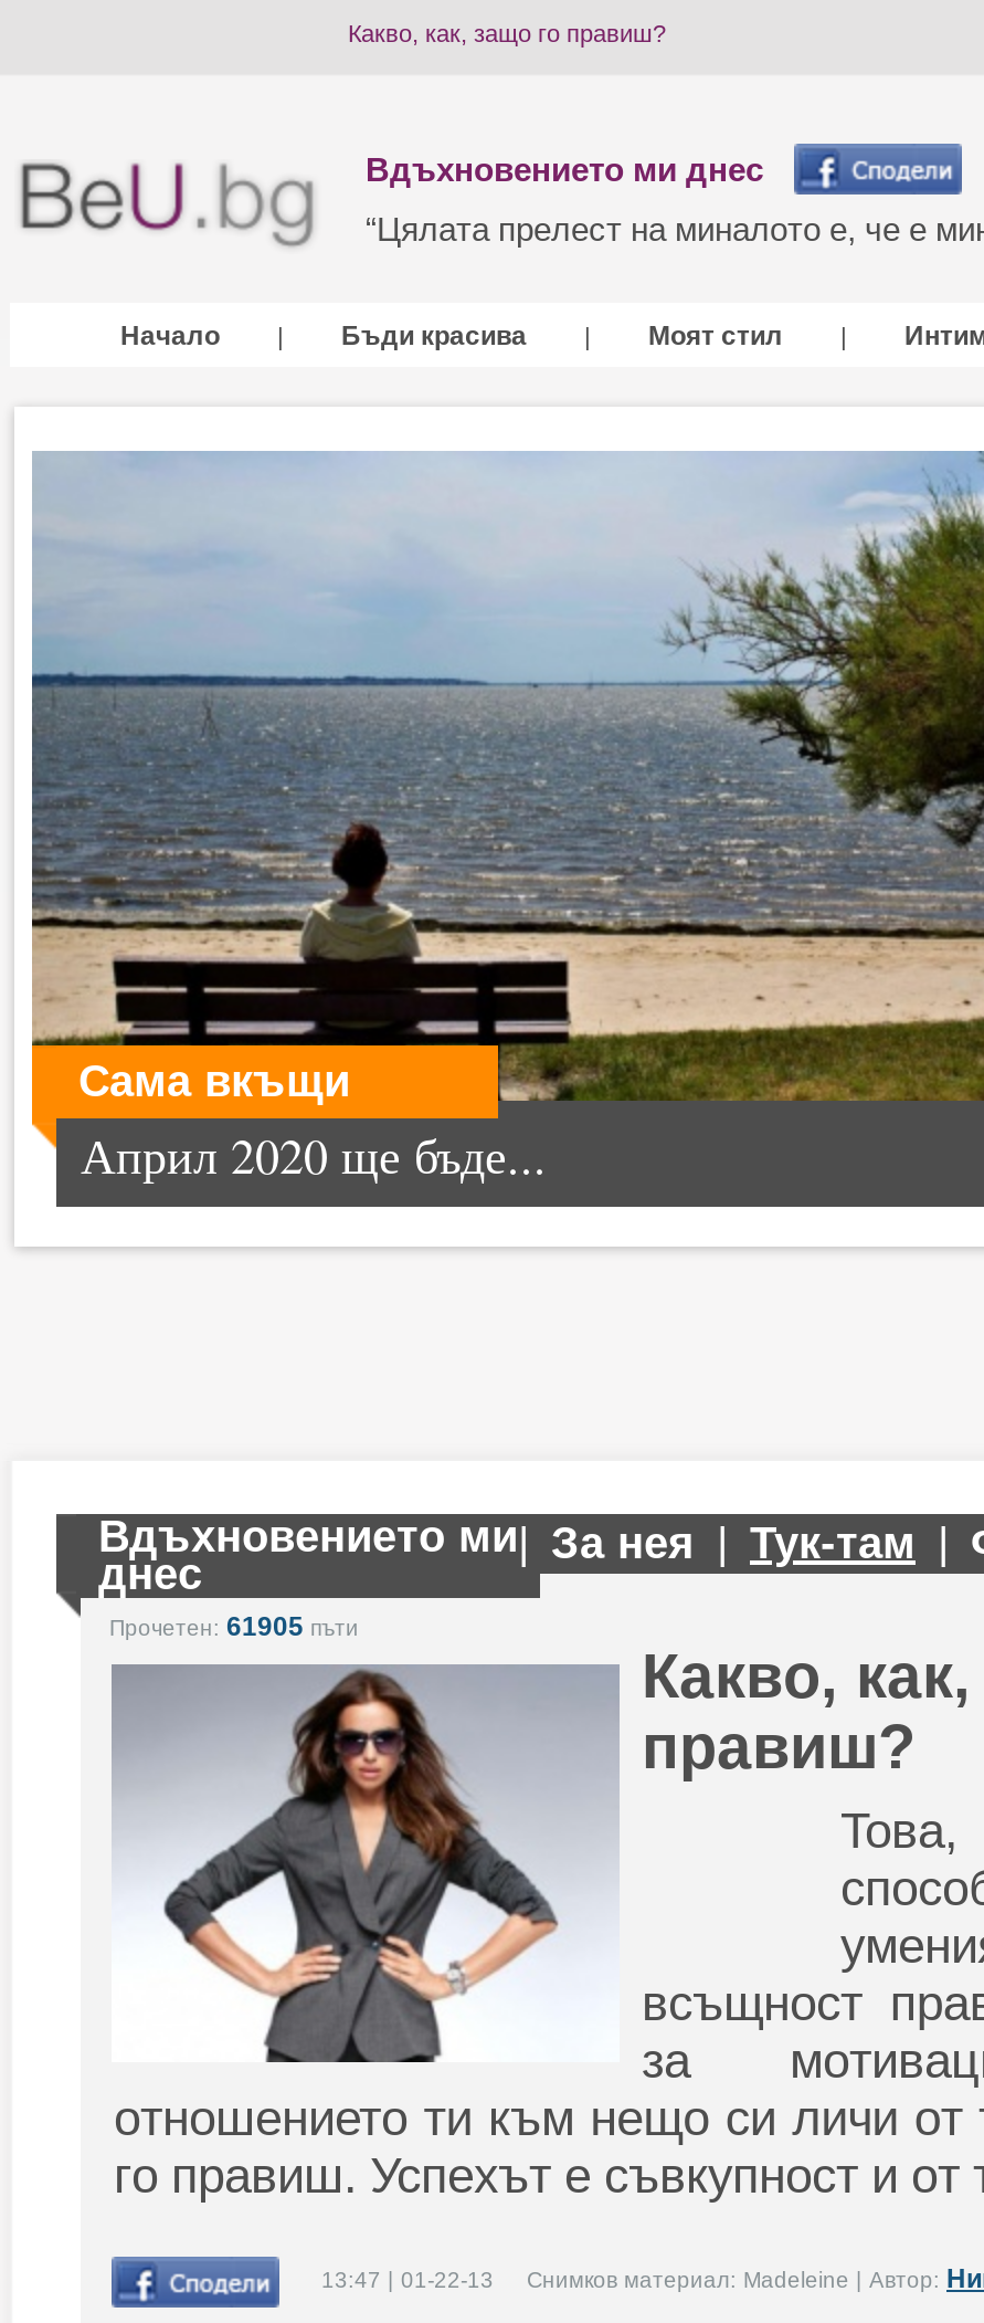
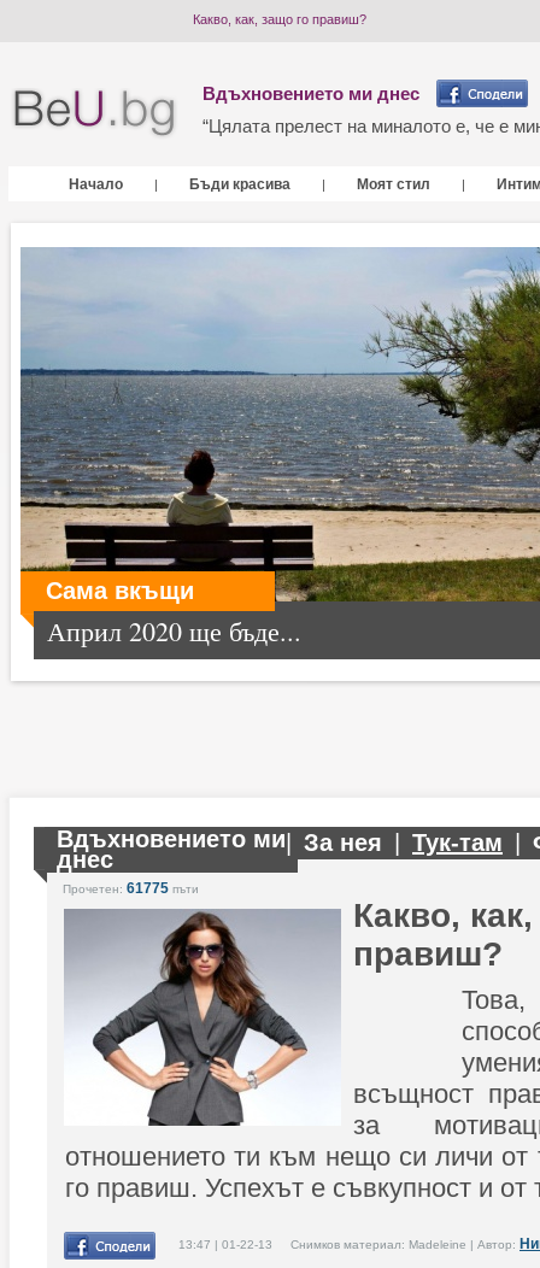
[109,1611,359,1642] Прочетен: 61905 пъти -> [63,880,199,897] Прочетен: 61775 пъти

